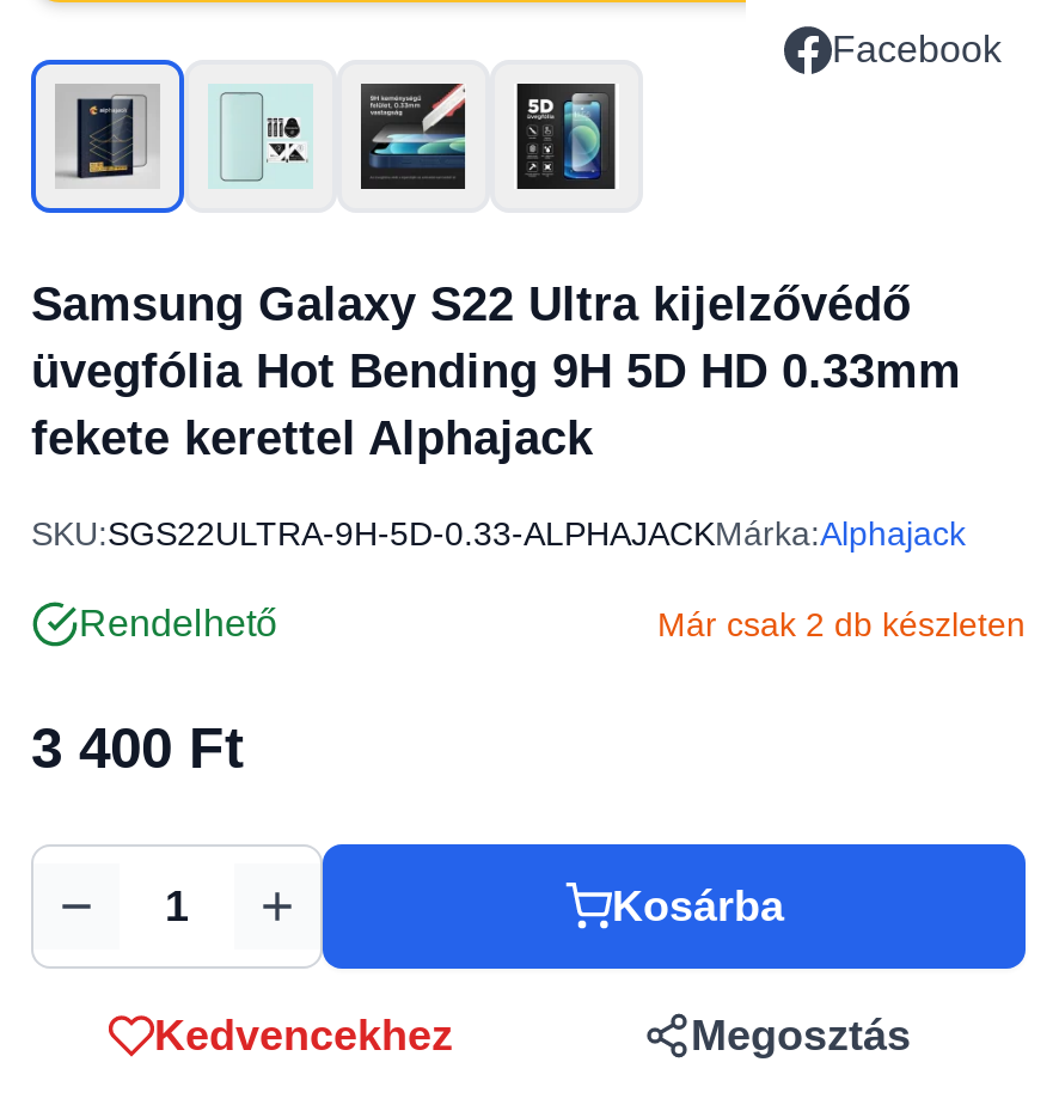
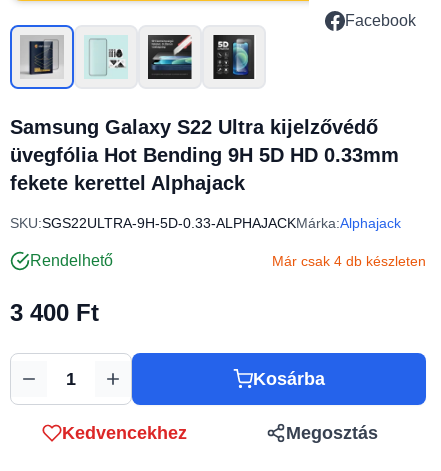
[657,605,1026,643] Már csak 2 db készleten -> [272,253,426,269] Már csak 4 db készleten

